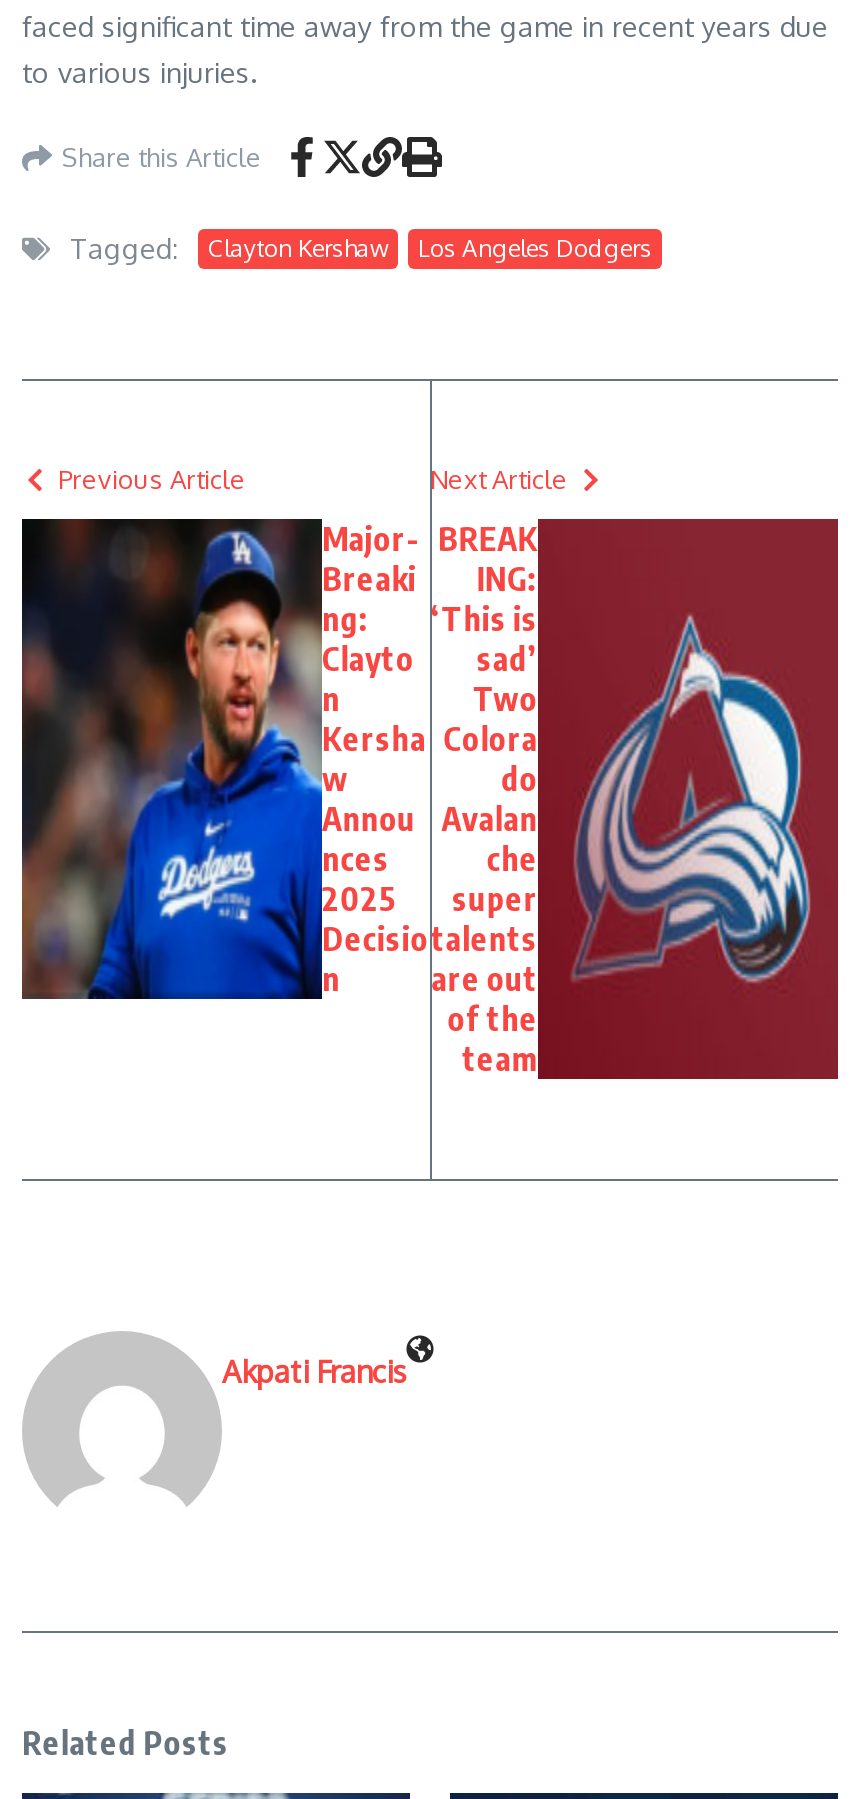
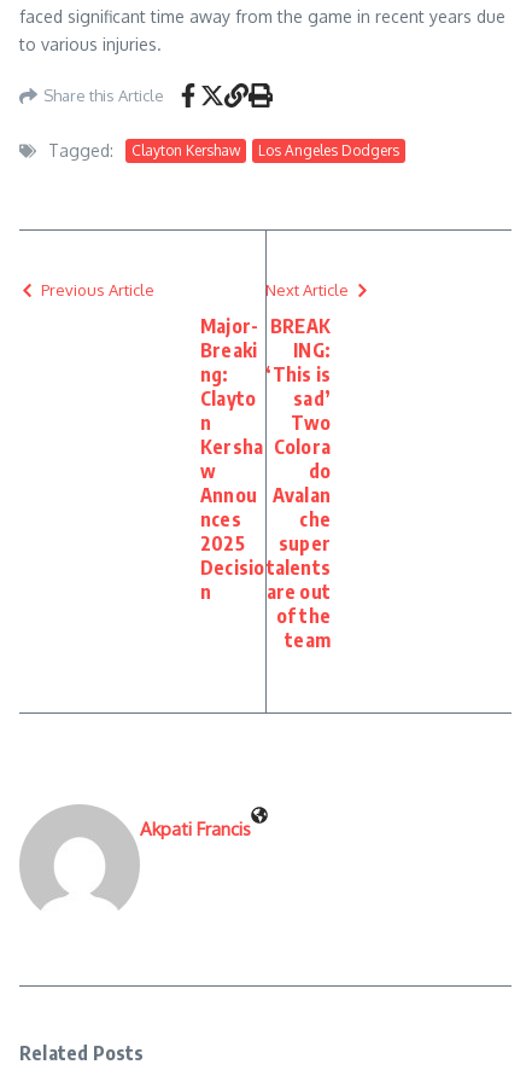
[20,517,316,1001] [image] -> none
[546,517,840,1081] [image] -> none

